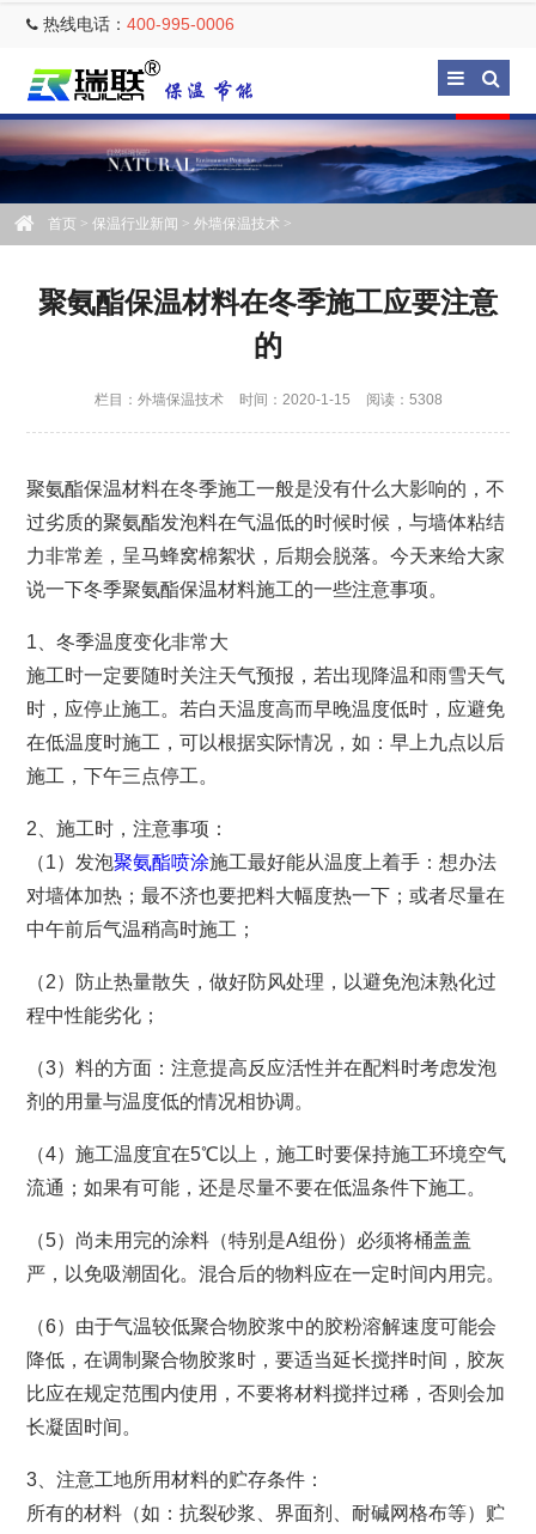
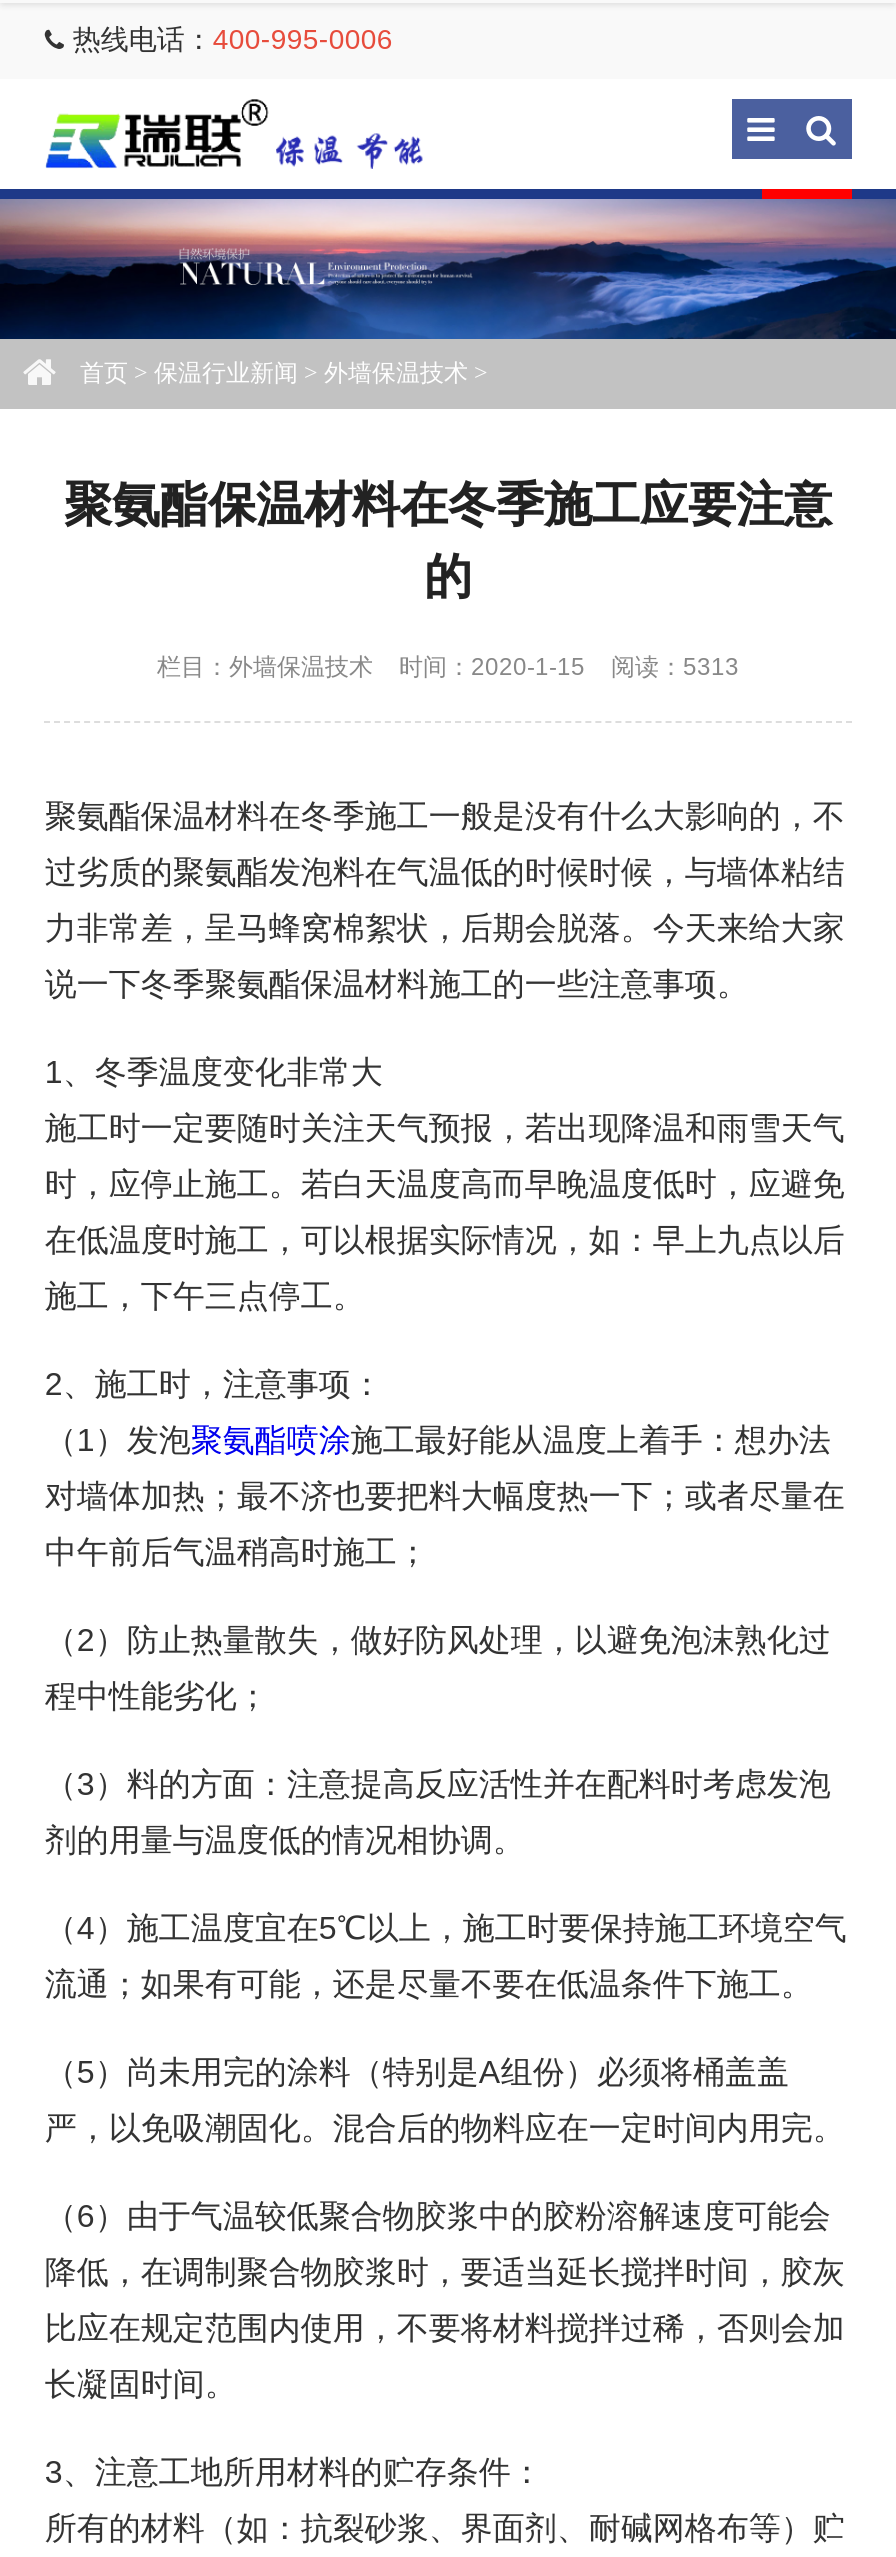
[94,391,442,408] 栏目：外墙保温技术 时间：2020-1-15 阅读：5308 -> [157,653,739,681] 栏目：外墙保温技术 时间：2020-1-15 阅读：5313

